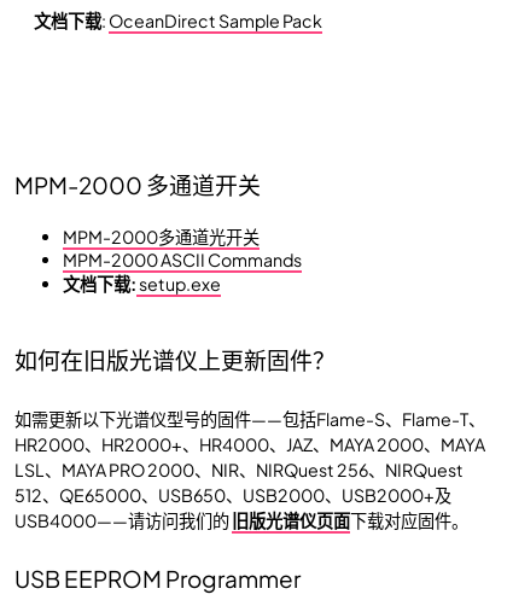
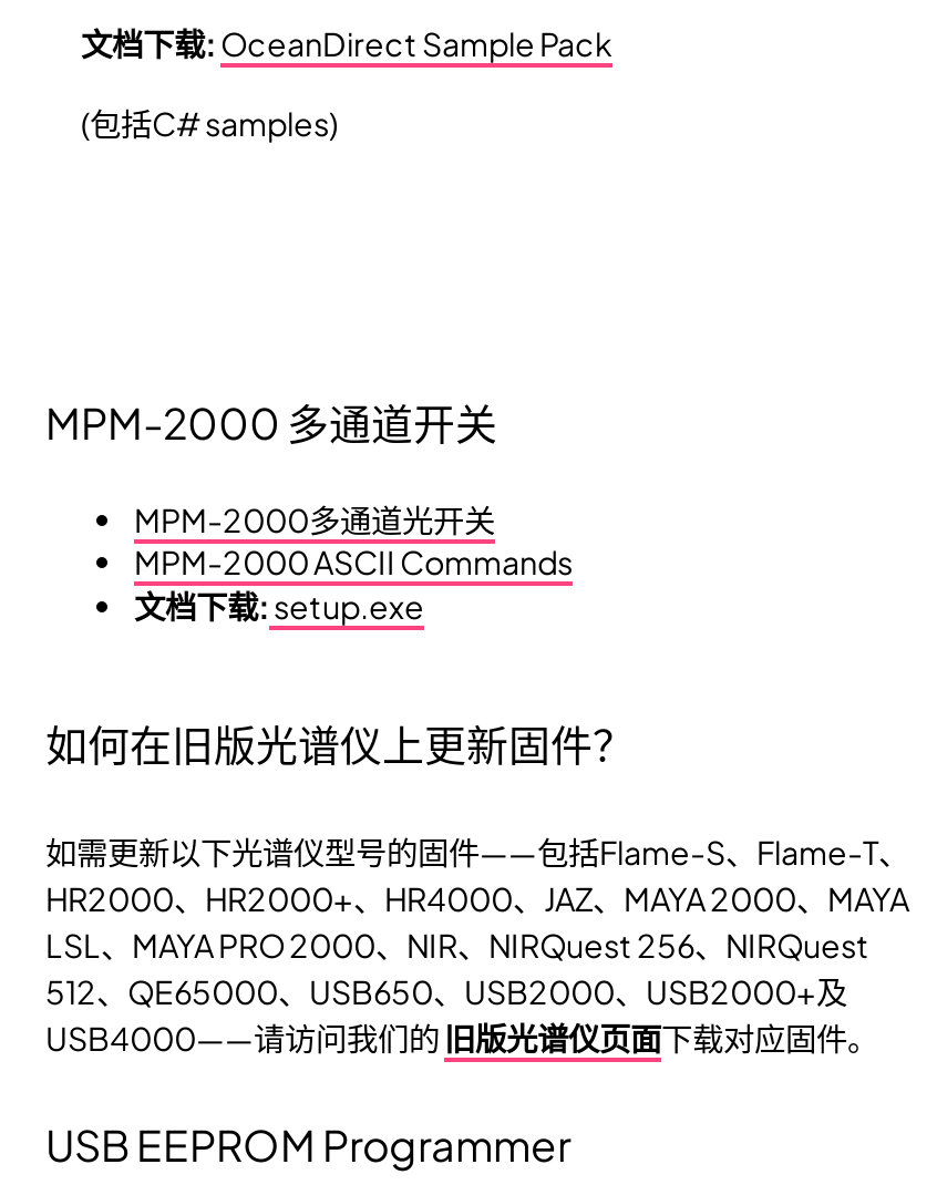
none -> [81,102,338,142] (包括C# samples)

